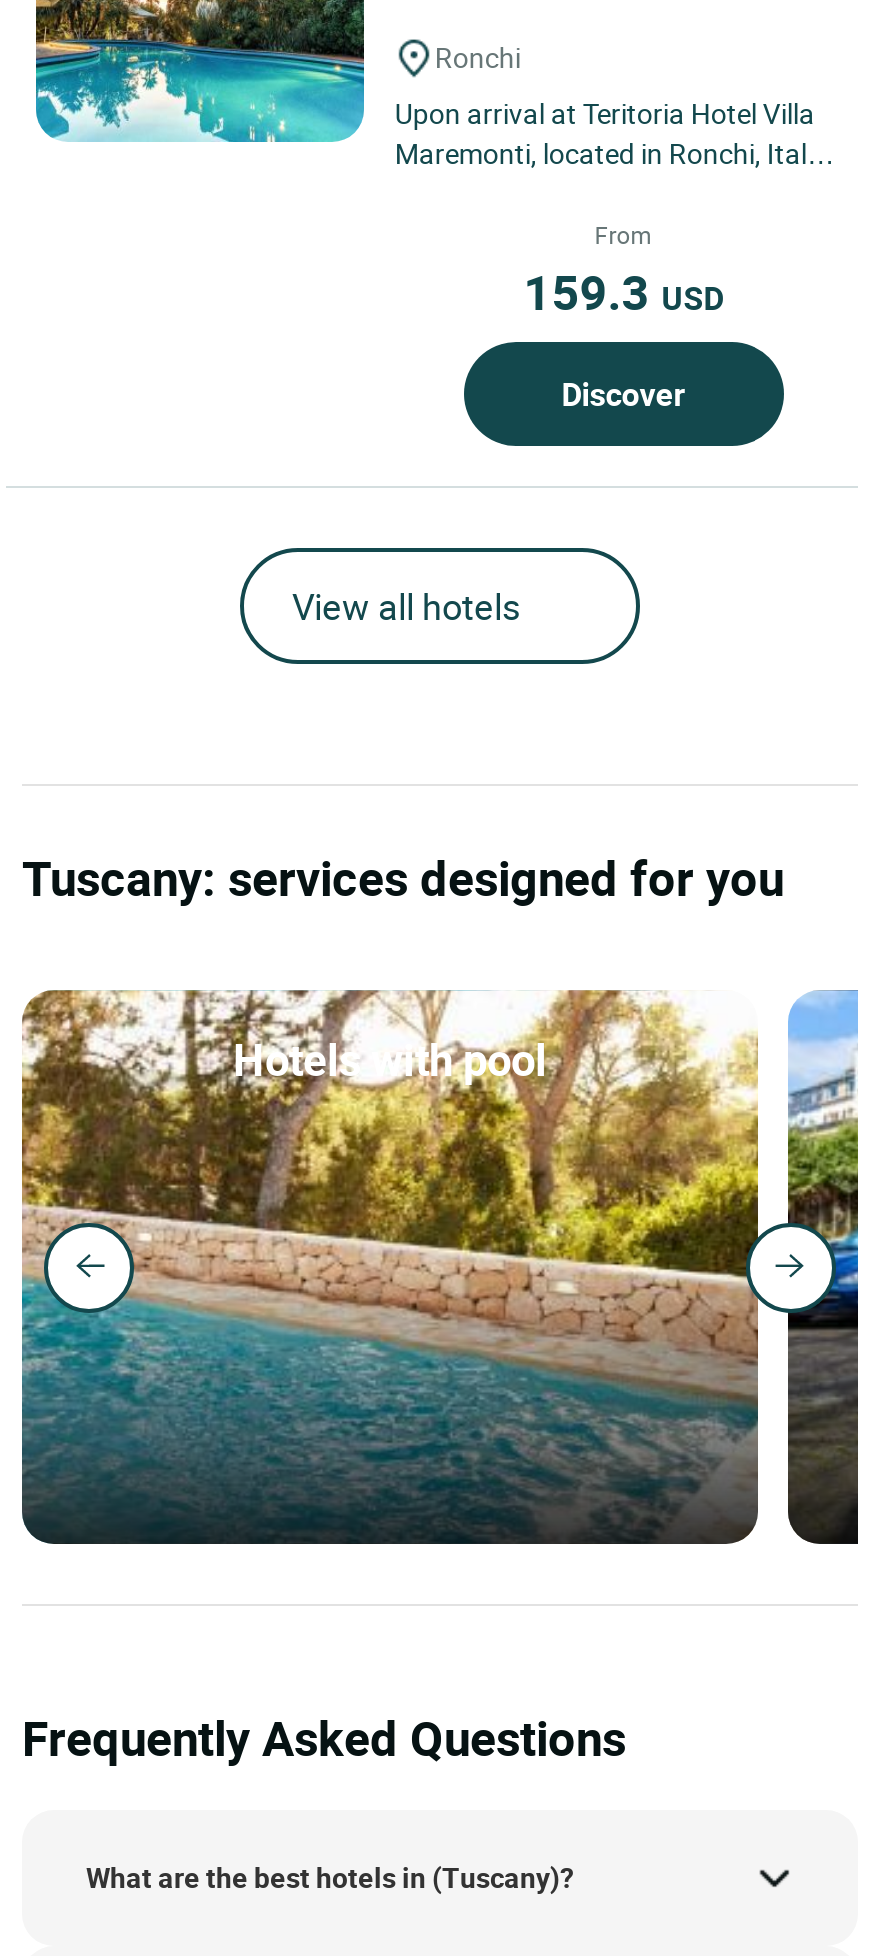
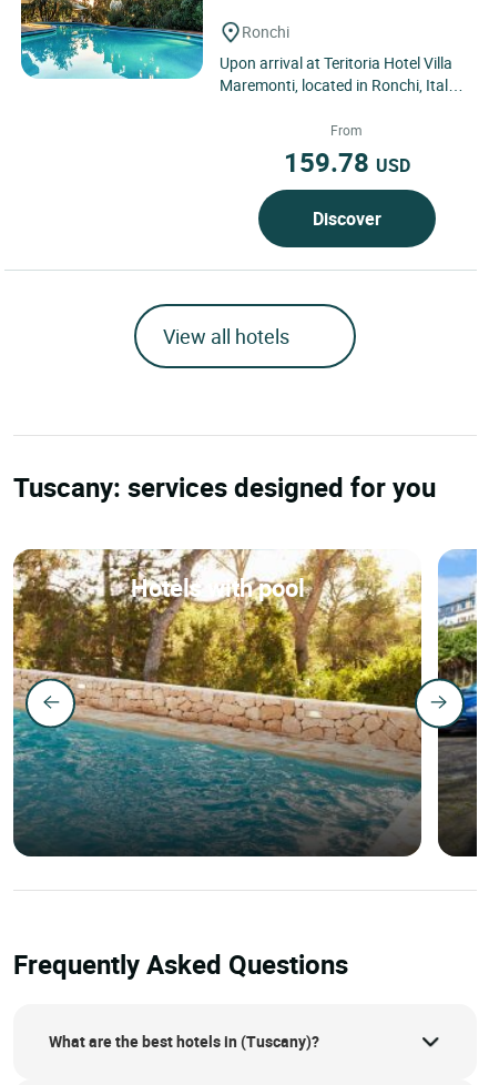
[523,260,723,324] 159.3 USD -> [284,144,410,180] 159.78 USD

